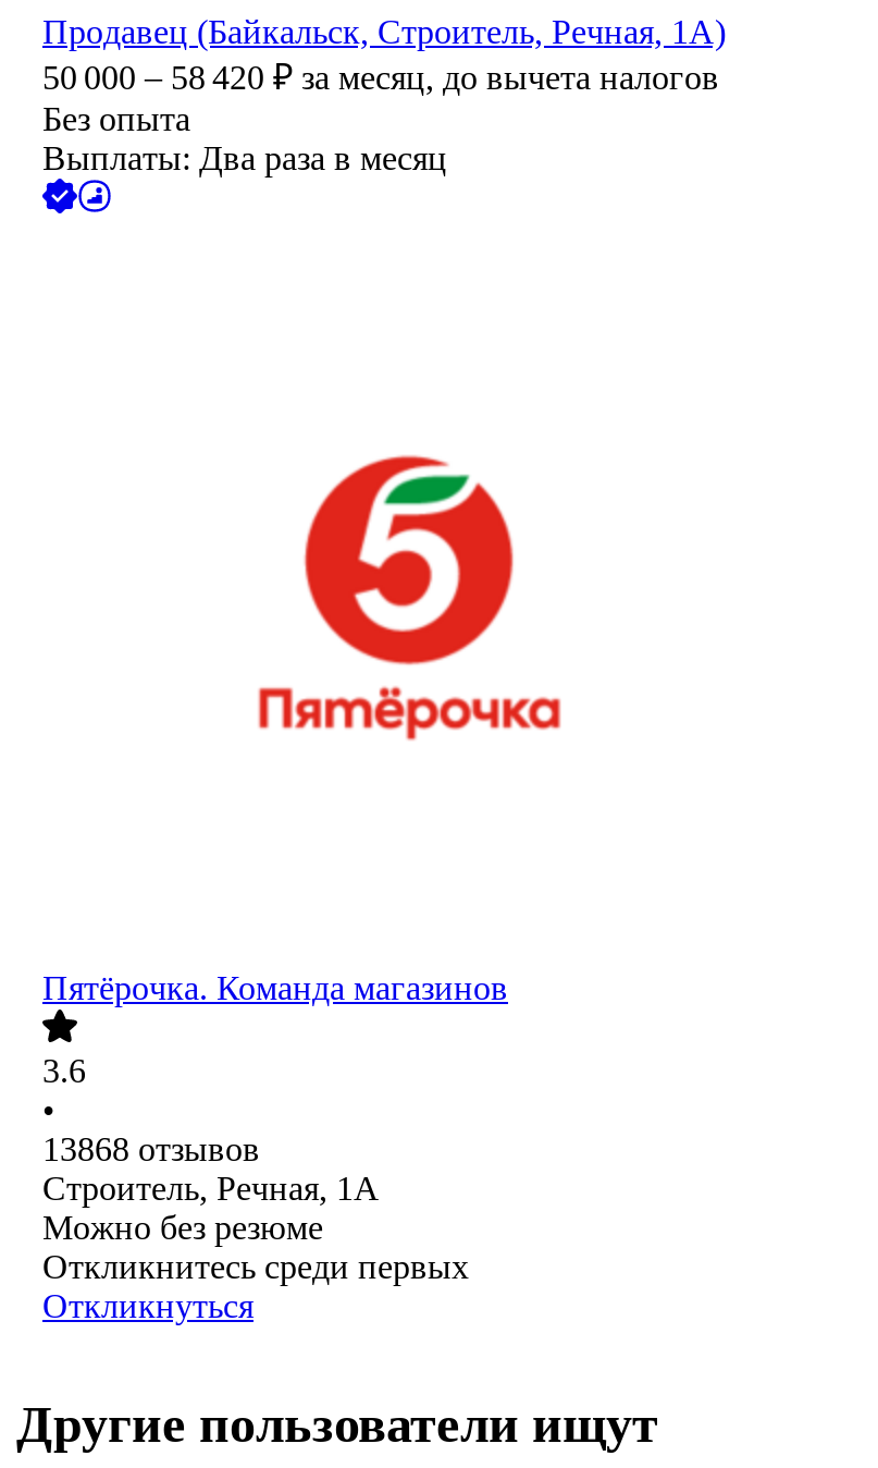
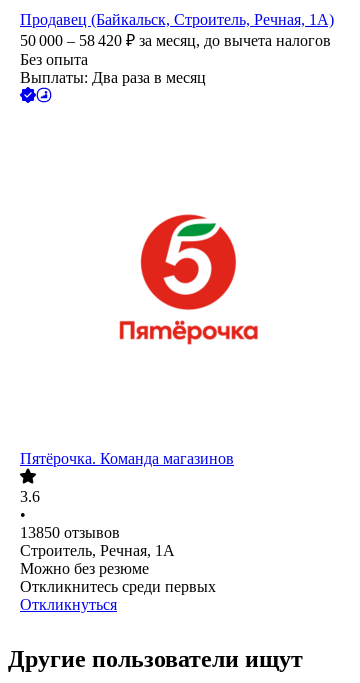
[42,1131,260,1168] 13868 отзывов -> [20,524,120,541] 13850 отзывов

